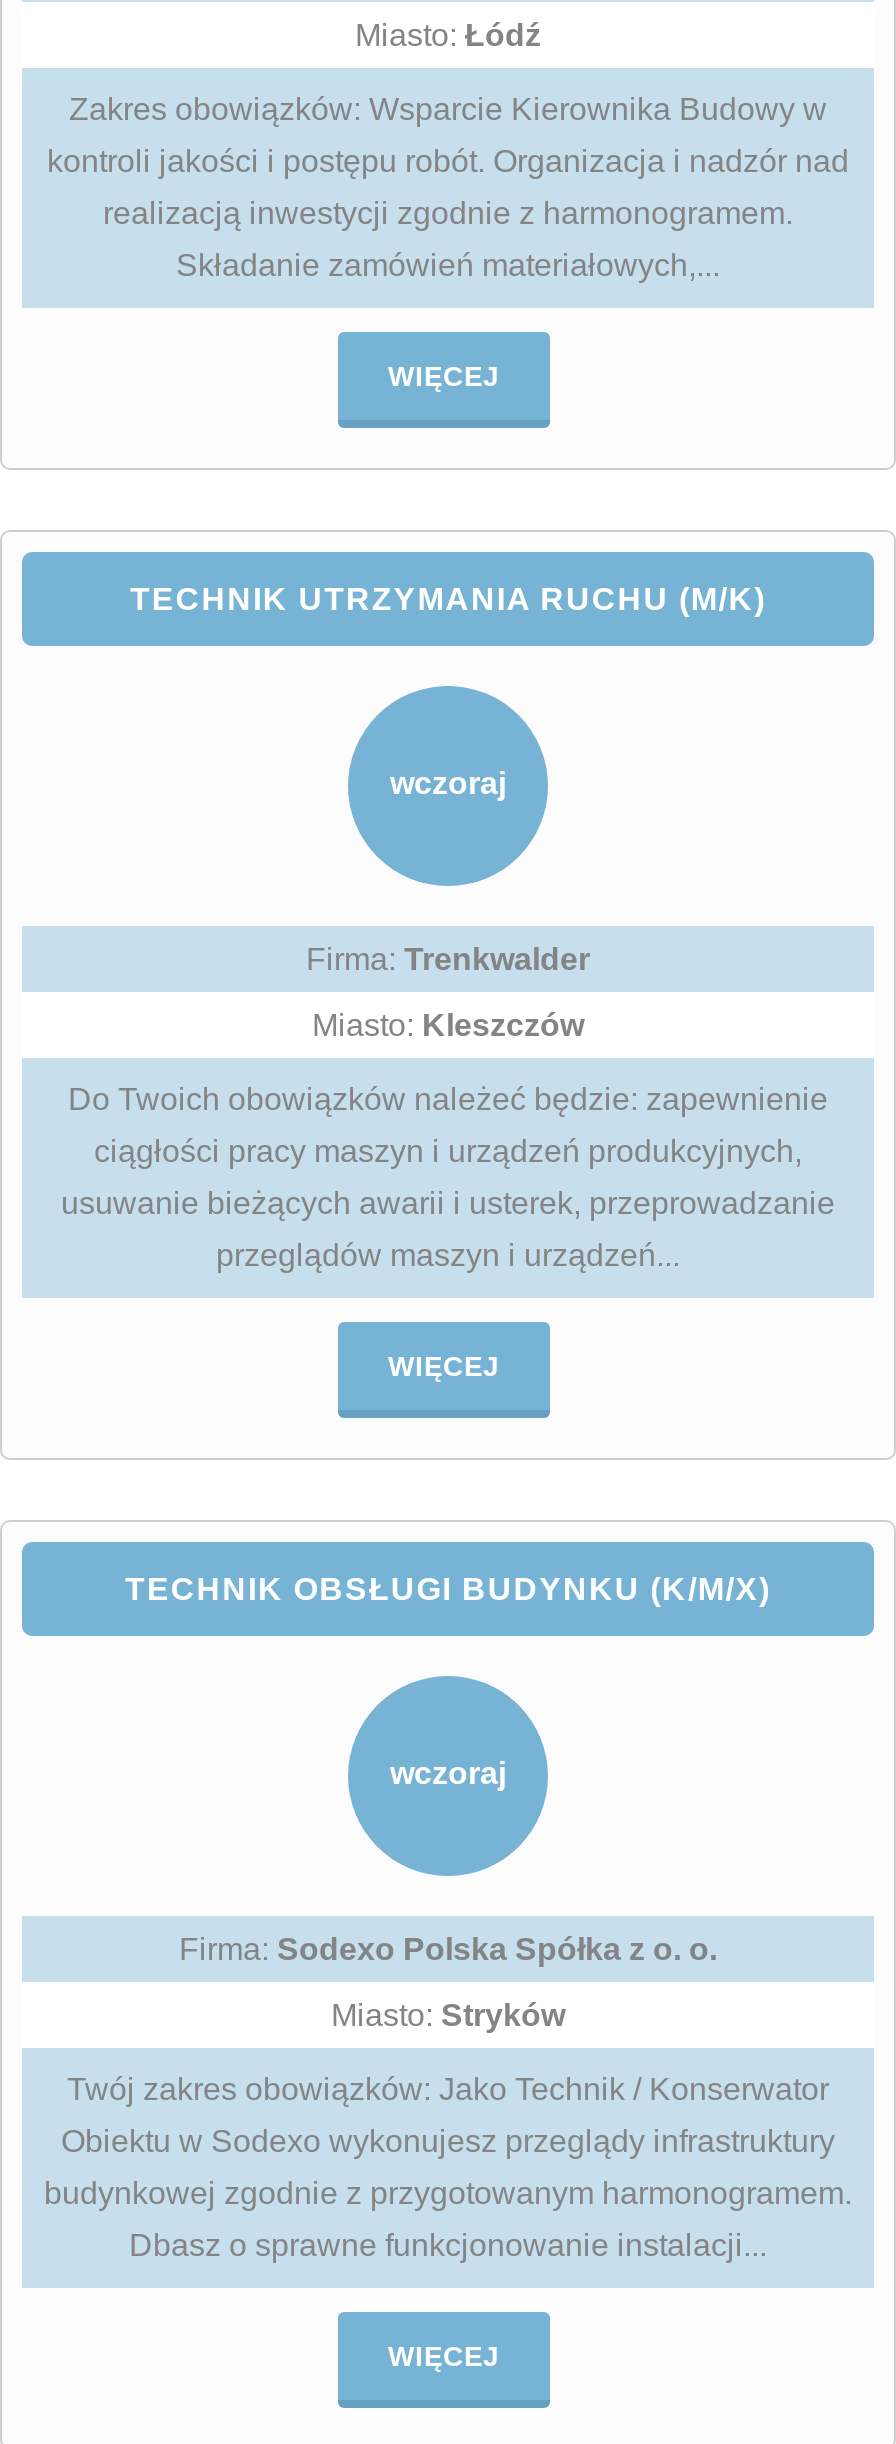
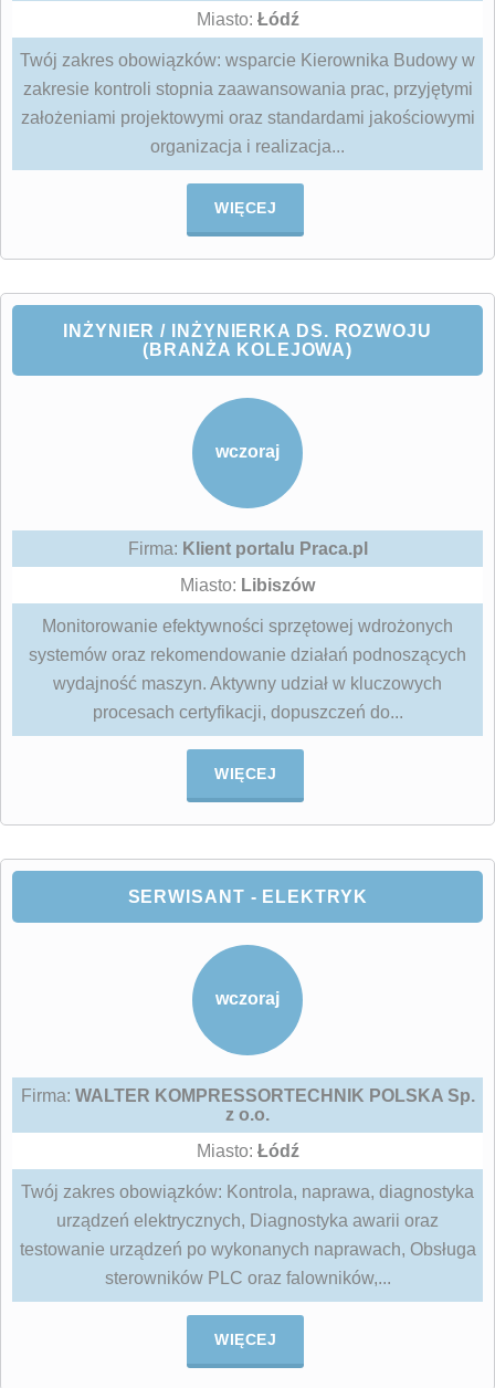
[69,92,827,126] Zakres obowiązków: Wsparcie Kierownika Budowy w -> [20,51,475,70] Twój zakres obowiązków: wsparcie Kierownika Budowy w
[47,144,849,178] kontroli jakości i postępu robót. Organizacja i nadzór nad -> [23,80,472,98] zakresie kontroli stopnia zaawansowania prac, przyjętymi
[103,196,793,230] realizacją inwestycji zgodnie z harmonogramem. -> [20,108,475,127] założeniami projektowymi oraz standardami jakościowymi
[176,248,720,282] Składanie zamówień materiałowych,... -> [150,137,345,156] organizacja i realizacja...
[130,582,766,616] TECHNIK UTRZYMANIA RUCHU (M/K) -> [63,322,432,359] INŻYNIER / INŻYNIERKA DS. ROZWOJU | (BRANŻA KOLEJOWA)
[306,942,590,976] Firma: Trenkwalder -> [128,539,367,558] Firma: Klient portalu Praca.pl
[312,1008,584,1042] Miasto: Kleszczów -> [180,576,315,595] Miasto: Libiszów
[68,1082,828,1116] Do Twoich obowiązków należeć będzie: zapewnienie -> [42,617,453,635] Monitorowanie efektywności sprzętowej wdrożonych
[94,1134,802,1168] ciągłości pracy maszyn i urządzeń produkcyjnych, -> [29,645,466,664] systemów oraz rekomendowanie działań podnoszących
[61,1186,835,1220] usuwanie bieżących awarii i usterek, przeprowadzanie -> [53,674,442,693] wydajność maszyn. Aktywny udział w kluczowych
[216,1238,680,1272] przeglądów maszyn i urządzeń... -> [92,703,403,722] procesach certyfikacji, dopuszczeń do...
[125,1572,771,1606] TECHNIK OBSŁUGI BUDYNKU (K/M/X) -> [128,887,367,906] SERWISANT - ELEKTRYK
[179,1932,717,1966] Firma: Sodexo Polska Spółka z o. o. -> [20,1086,475,1124] Firma: WALTER KOMPRESSORTECHNIK POLSKA Sp. | z o.o.
[331,1998,565,2032] Miasto: Stryków -> [196,1142,299,1160] Miasto: Łódź
[67,2072,829,2106] Twój zakres obowiązków: Jako Technik / Konserwator -> [21,1182,474,1201] Twój zakres obowiązków: Kontrola, naprawa, diagnostyka
[61,2124,835,2158] Obiektu w Sodexo wykonujesz przeglądy infrastruktury -> [56,1211,439,1230] urządzeń elektrycznych, Diagnostyka awarii oraz
[44,2176,852,2210] budynkowej zgodnie z przygotowanym harmonogramem. -> [19,1240,476,1259] testowanie urządzeń po wykonanych naprawach, Obsługa
[129,2228,767,2262] Dbasz o sprawne funkcjonowanie instalacji... -> [104,1269,391,1287] sterowników PLC oraz falowników,...

